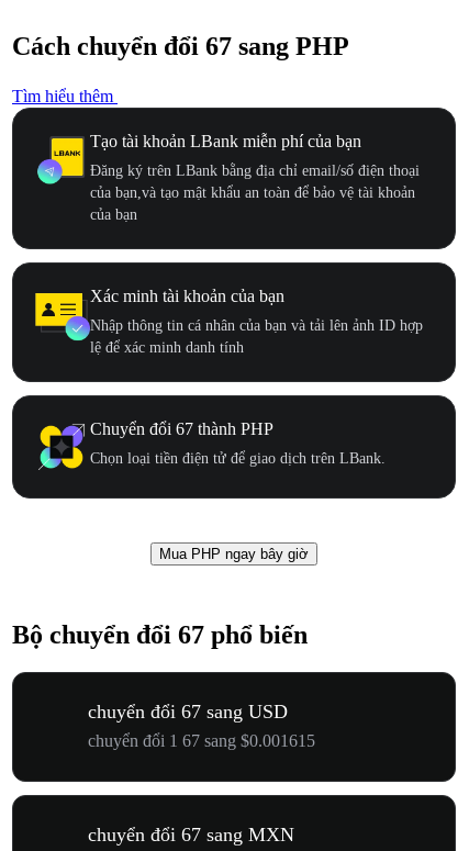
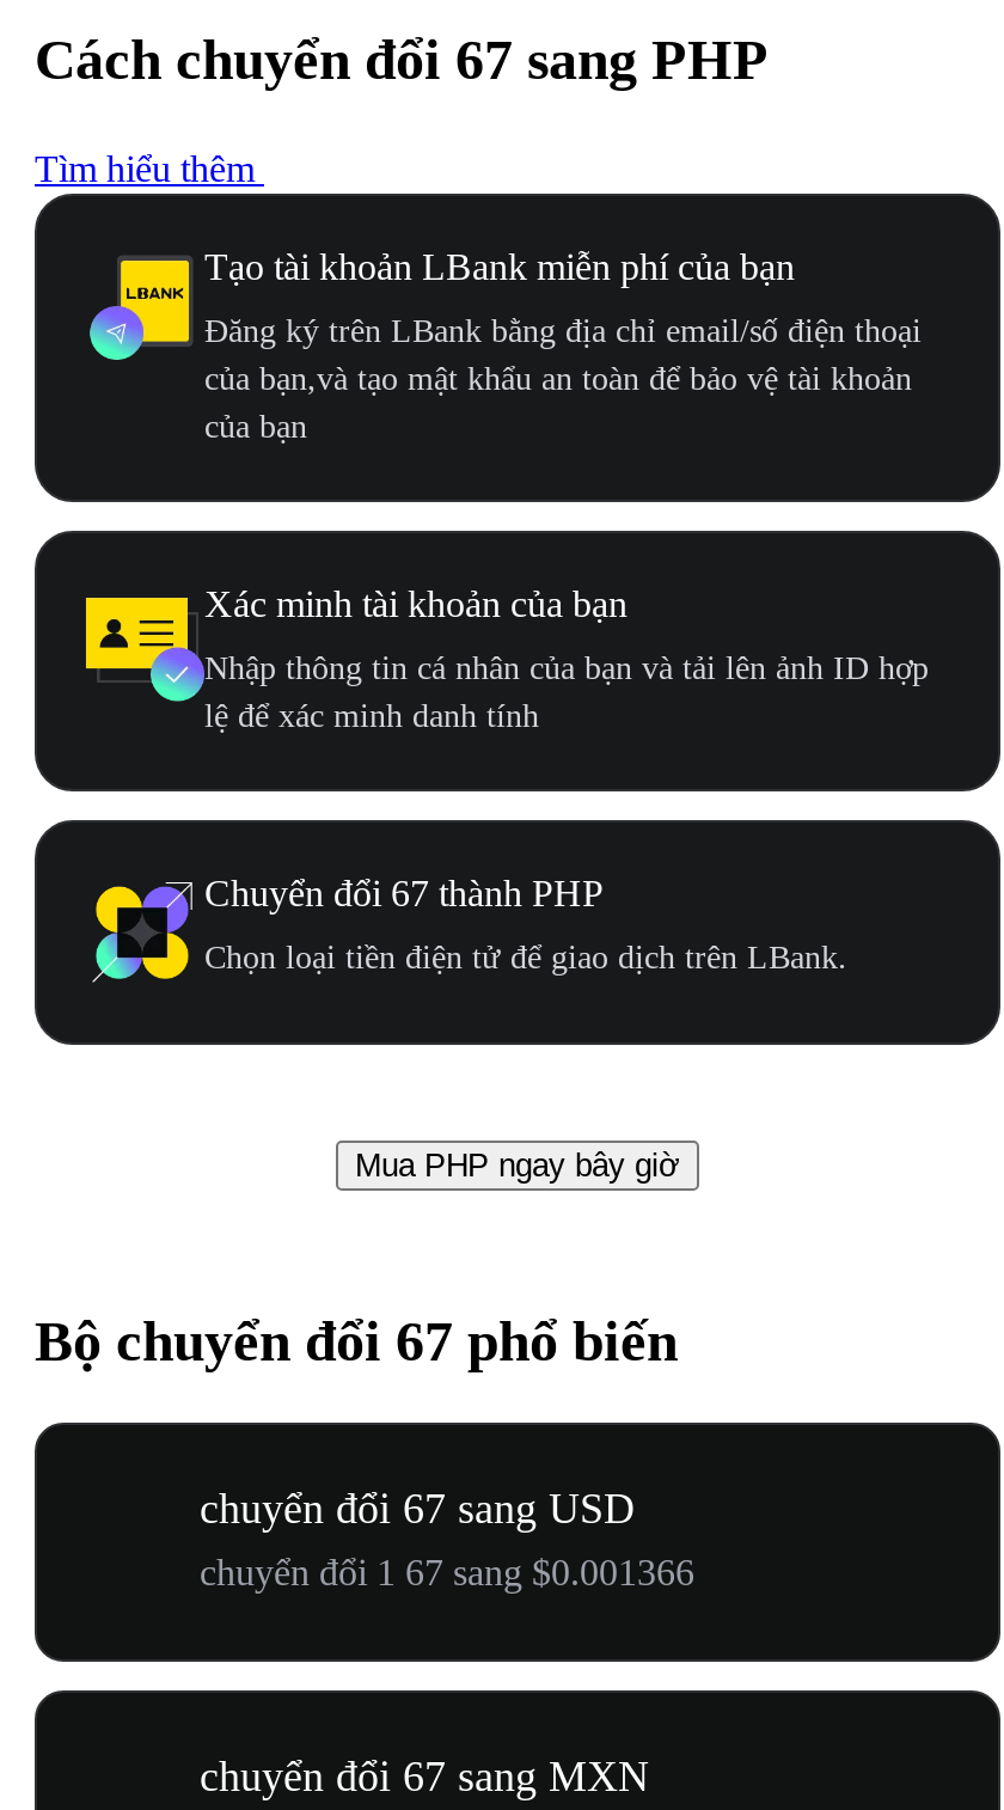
[88,731,315,750] chuyển đổi 1 67 sang $0.001615 -> [200,1551,694,1591] chuyển đổi 1 67 sang $0.001366

